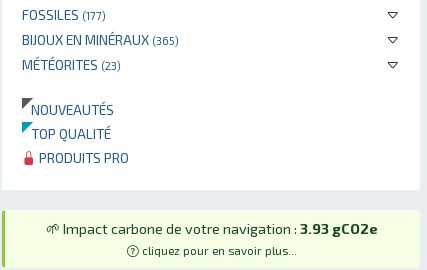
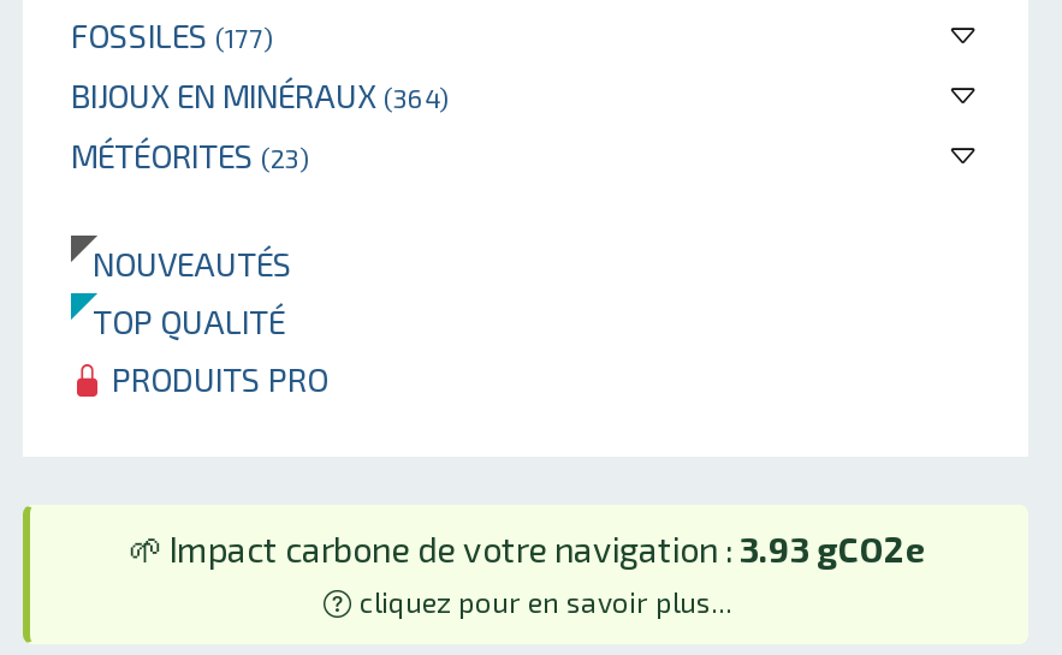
[22,31,179,48] BIJOUX EN MINÉRAUX (365) -> [71,75,449,115] BIJOUX EN MINÉRAUX (364)

